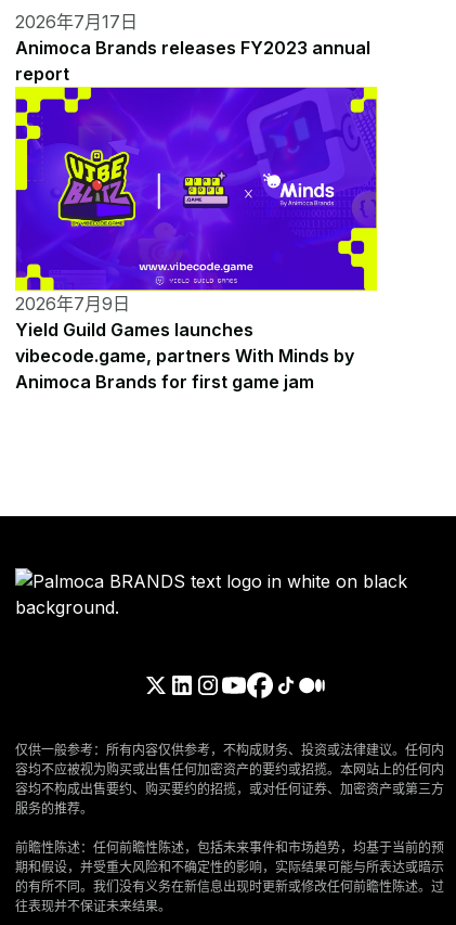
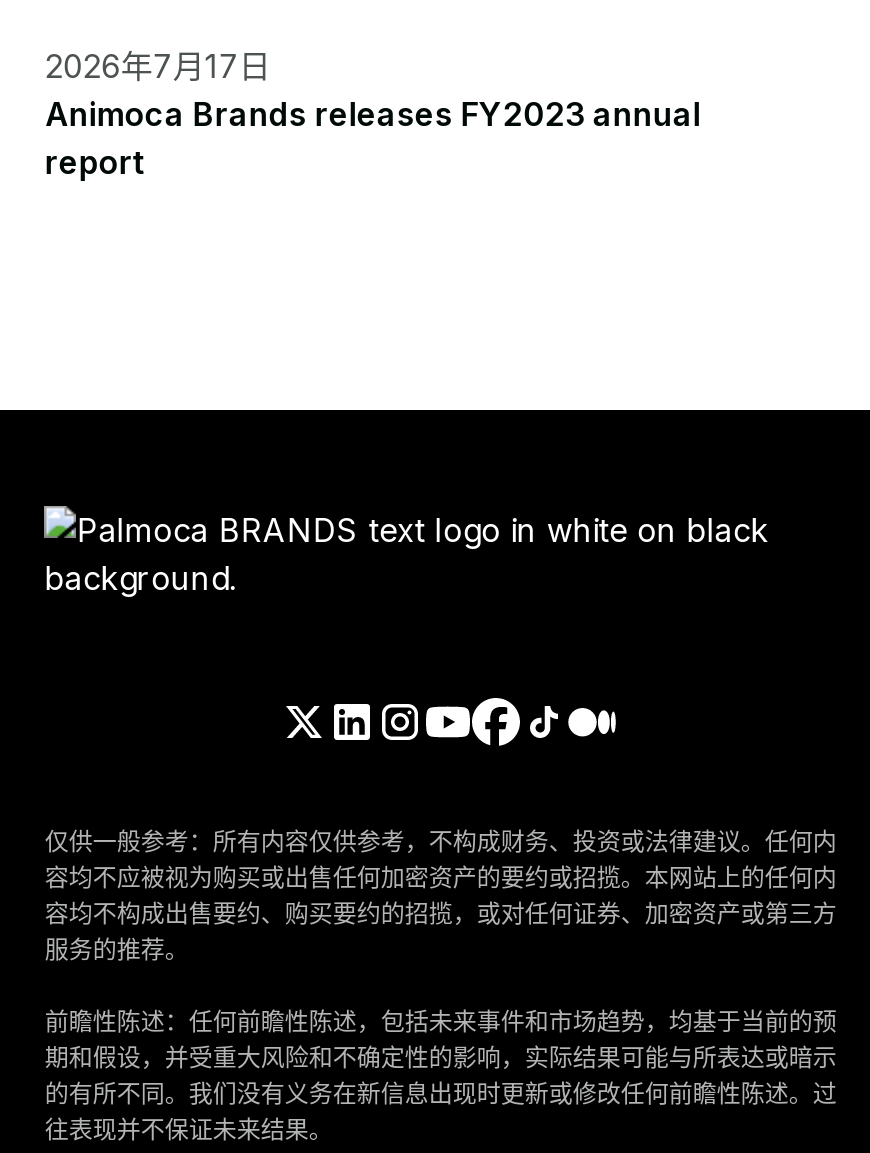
[14,86,378,392] [image] | 2026年7月9日 | Yield Guild Games launches | vibecode.game, partners With Minds by | Animoca Brands for first game jam -> none

